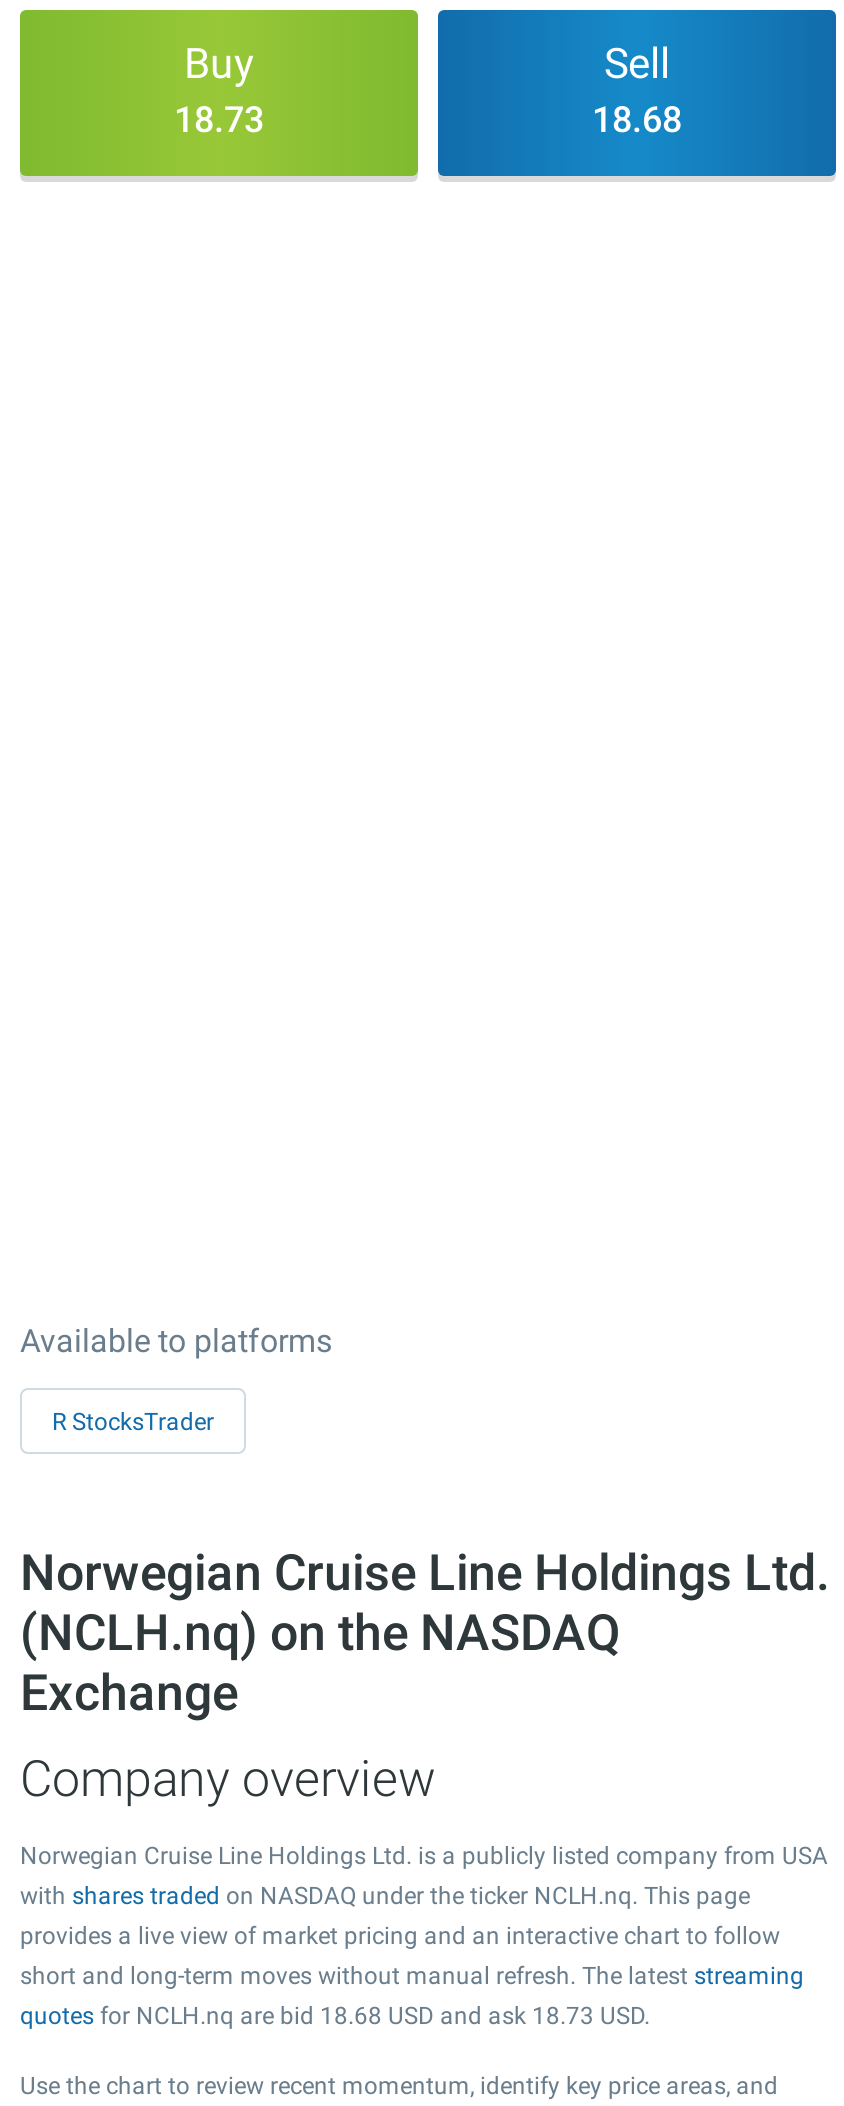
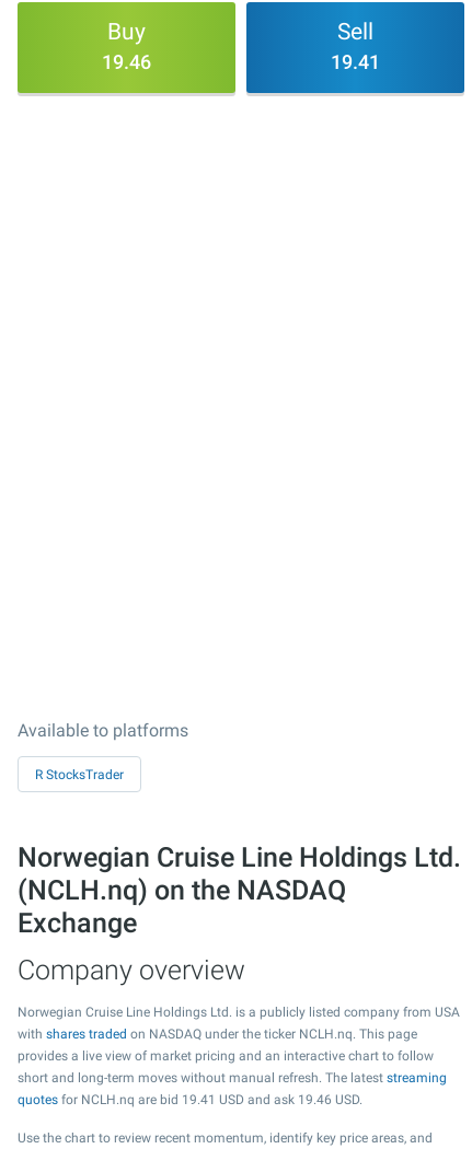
[174,98,264,140] 18.73 -> [102,50,151,73] 19.46
[592,98,682,140] 18.68 -> [331,50,380,73] 19.41
[20,2002,650,2030] quotes for NCLH.nq are bid 18.68 USD and ask 18.73 USD. -> [18,1092,362,1107] quotes for NCLH.nq are bid 19.41 USD and ask 19.46 USD.

